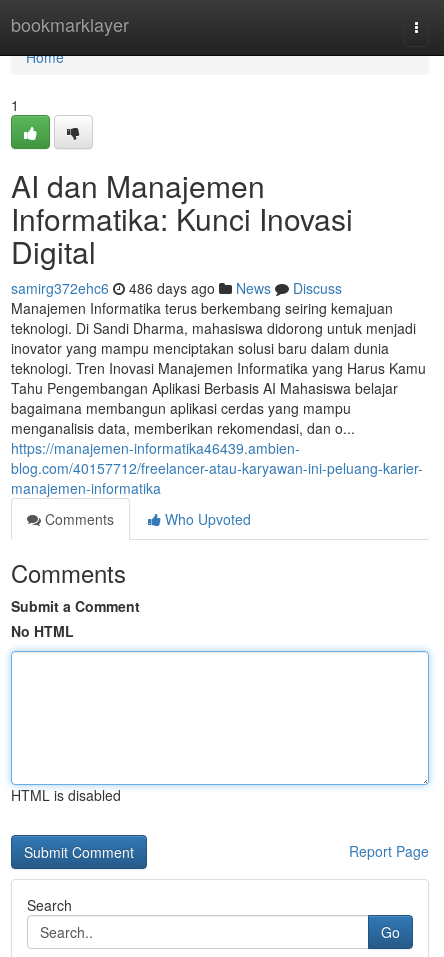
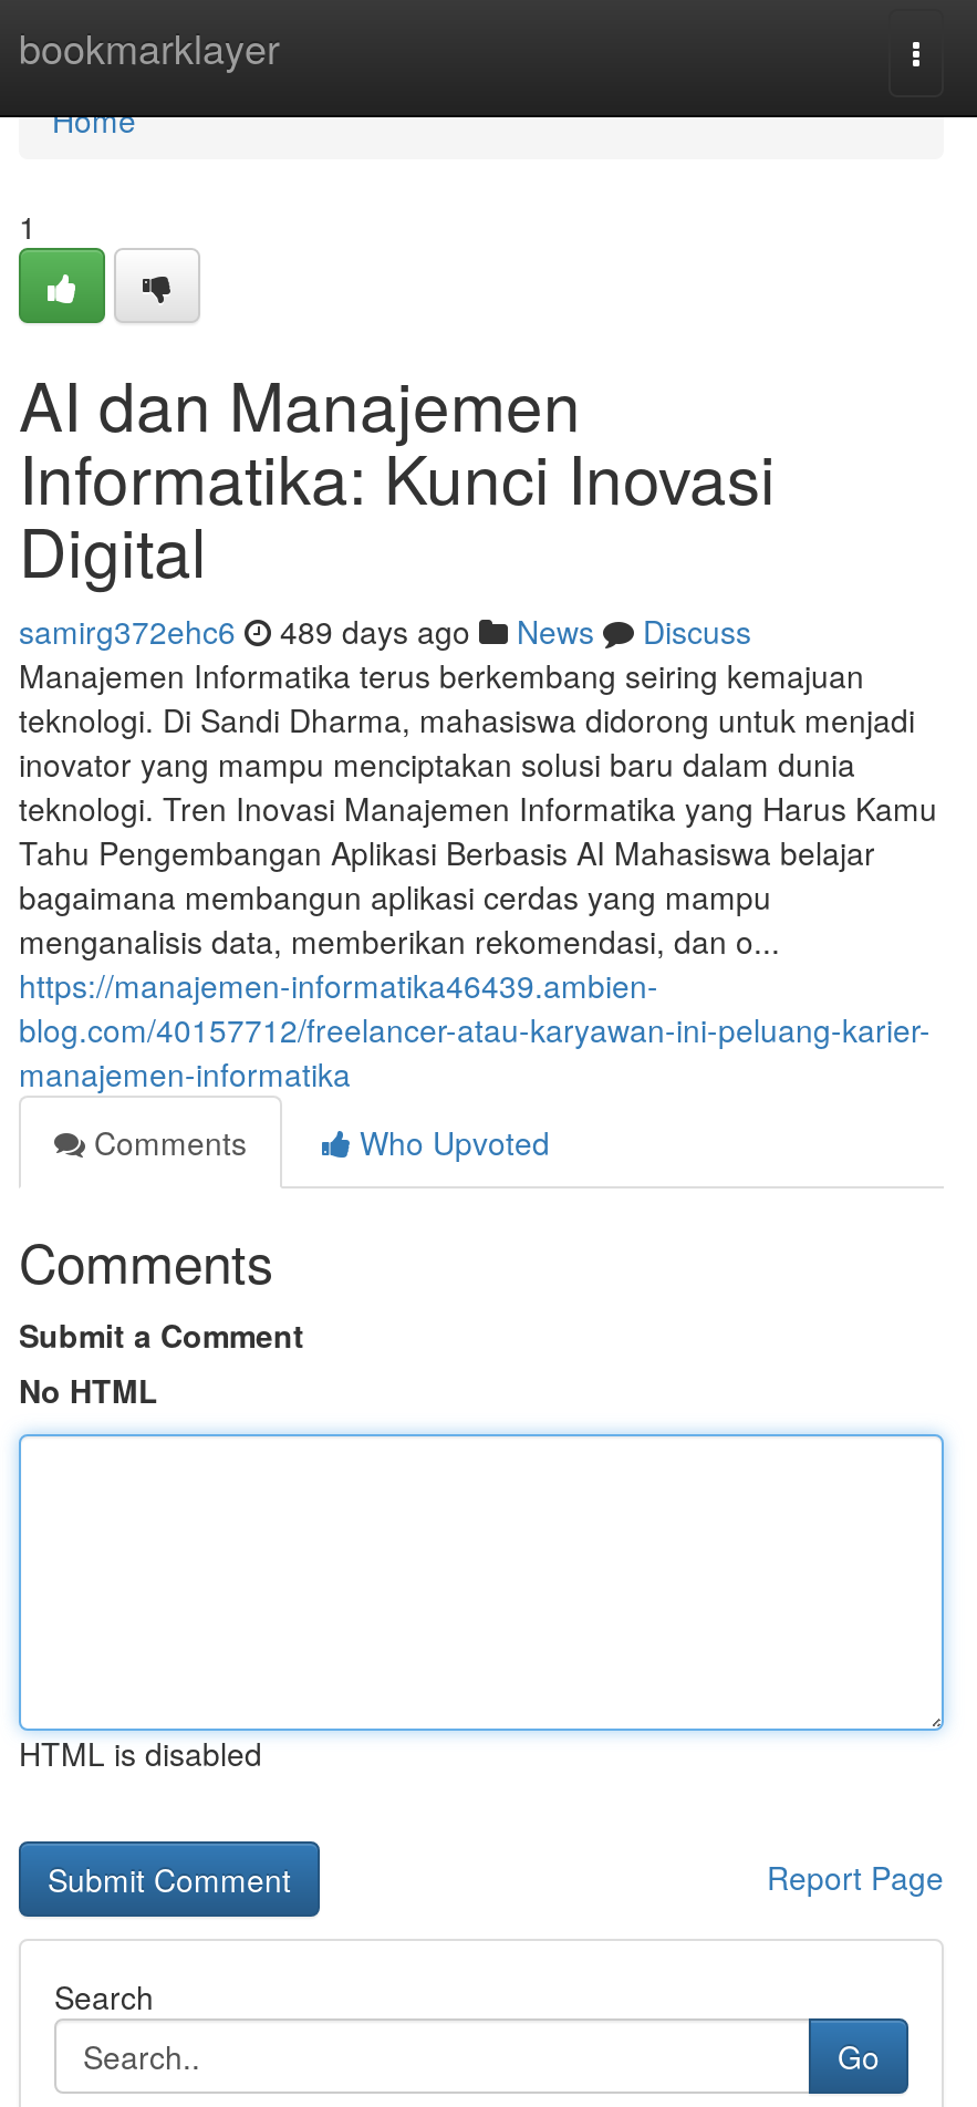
[11,278,342,298] samirg372ehc6 486 days ago News Discuss -> [19,609,751,653] samirg372ehc6 489 days ago News Discuss

